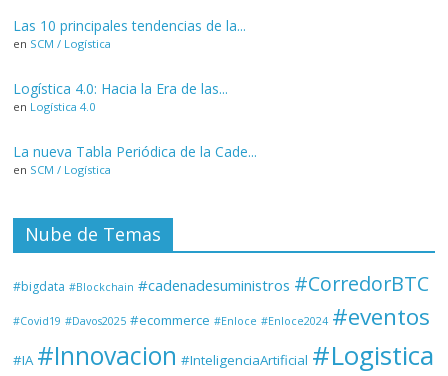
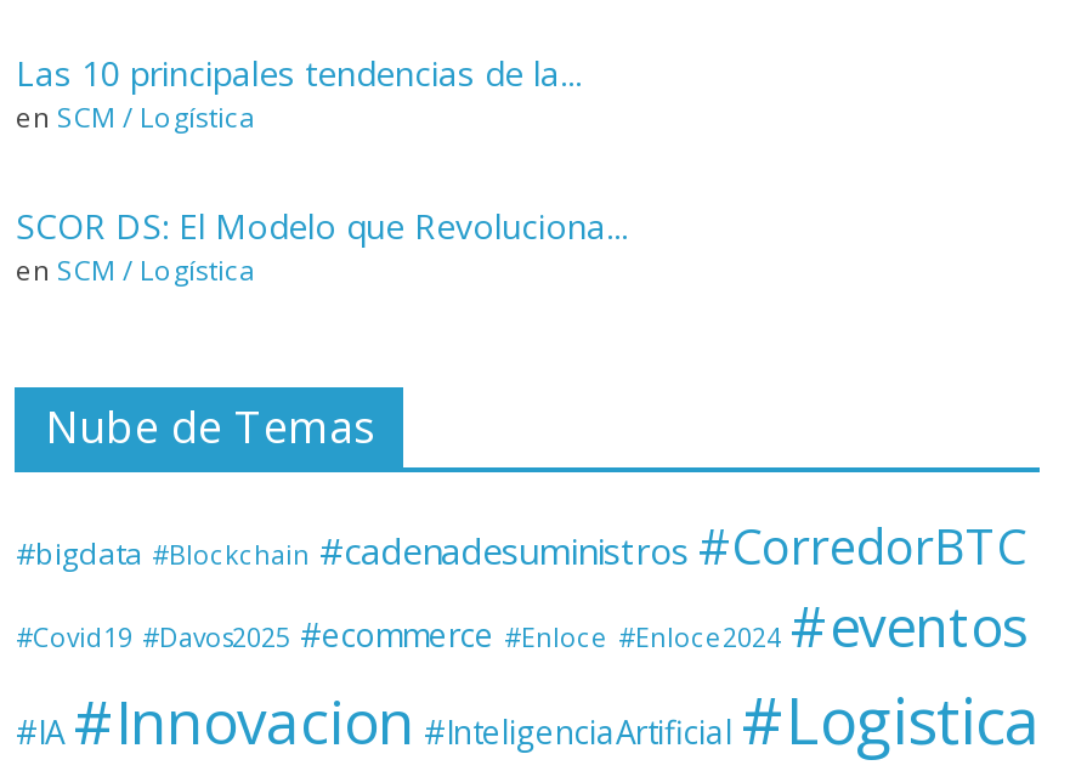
[13,79,257,161] Logística 4.0: Hacia la Era de las... | en Logística 4.0 | La nueva Tabla Periódica de la Cade... -> [16,202,628,248] SCOR DS: El Modelo que Revoluciona...

